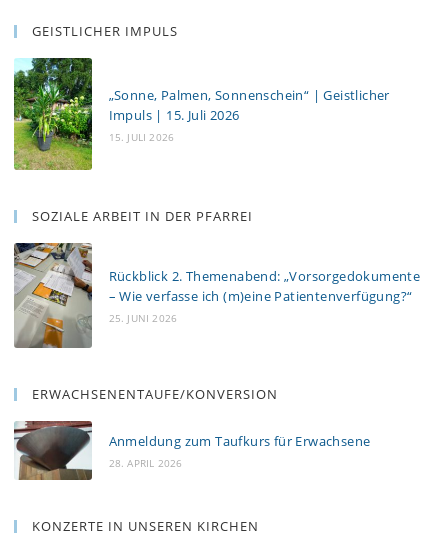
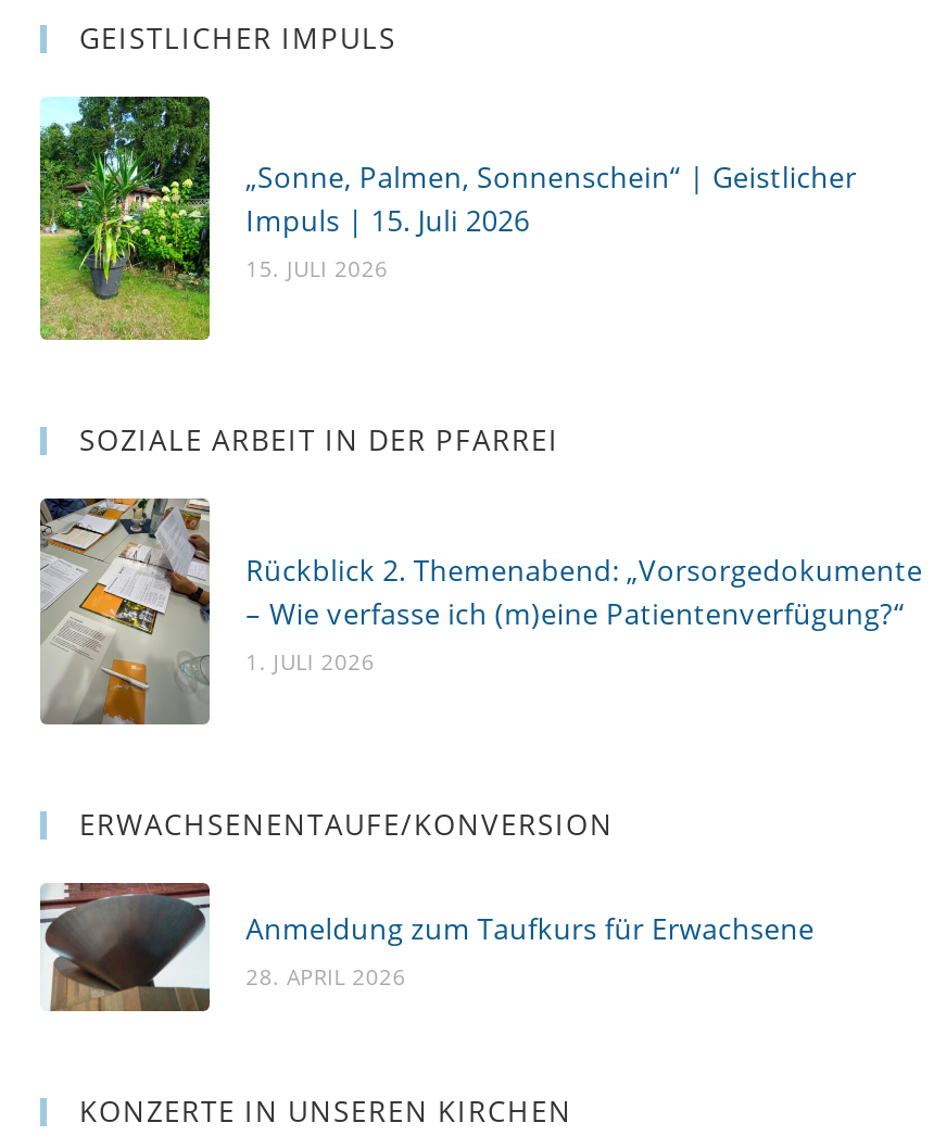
[109,311,177,325] 25. JUNI 2026 -> [246,646,375,677] 1. JULI 2026

